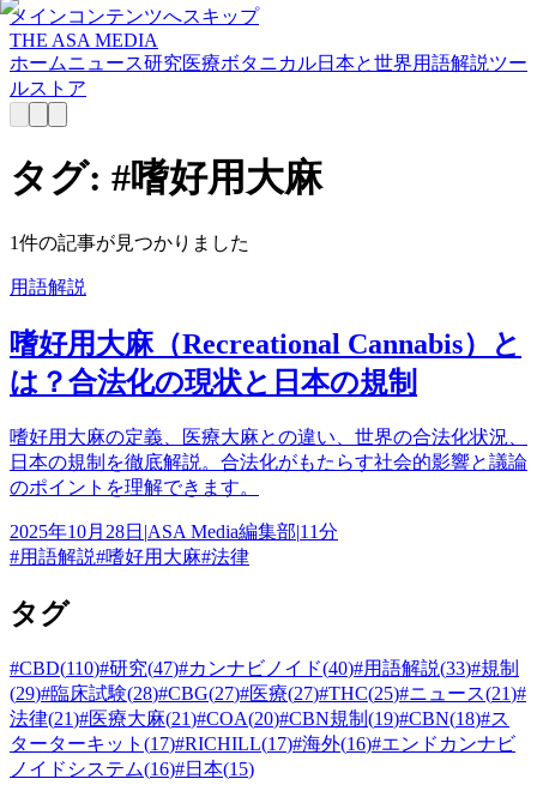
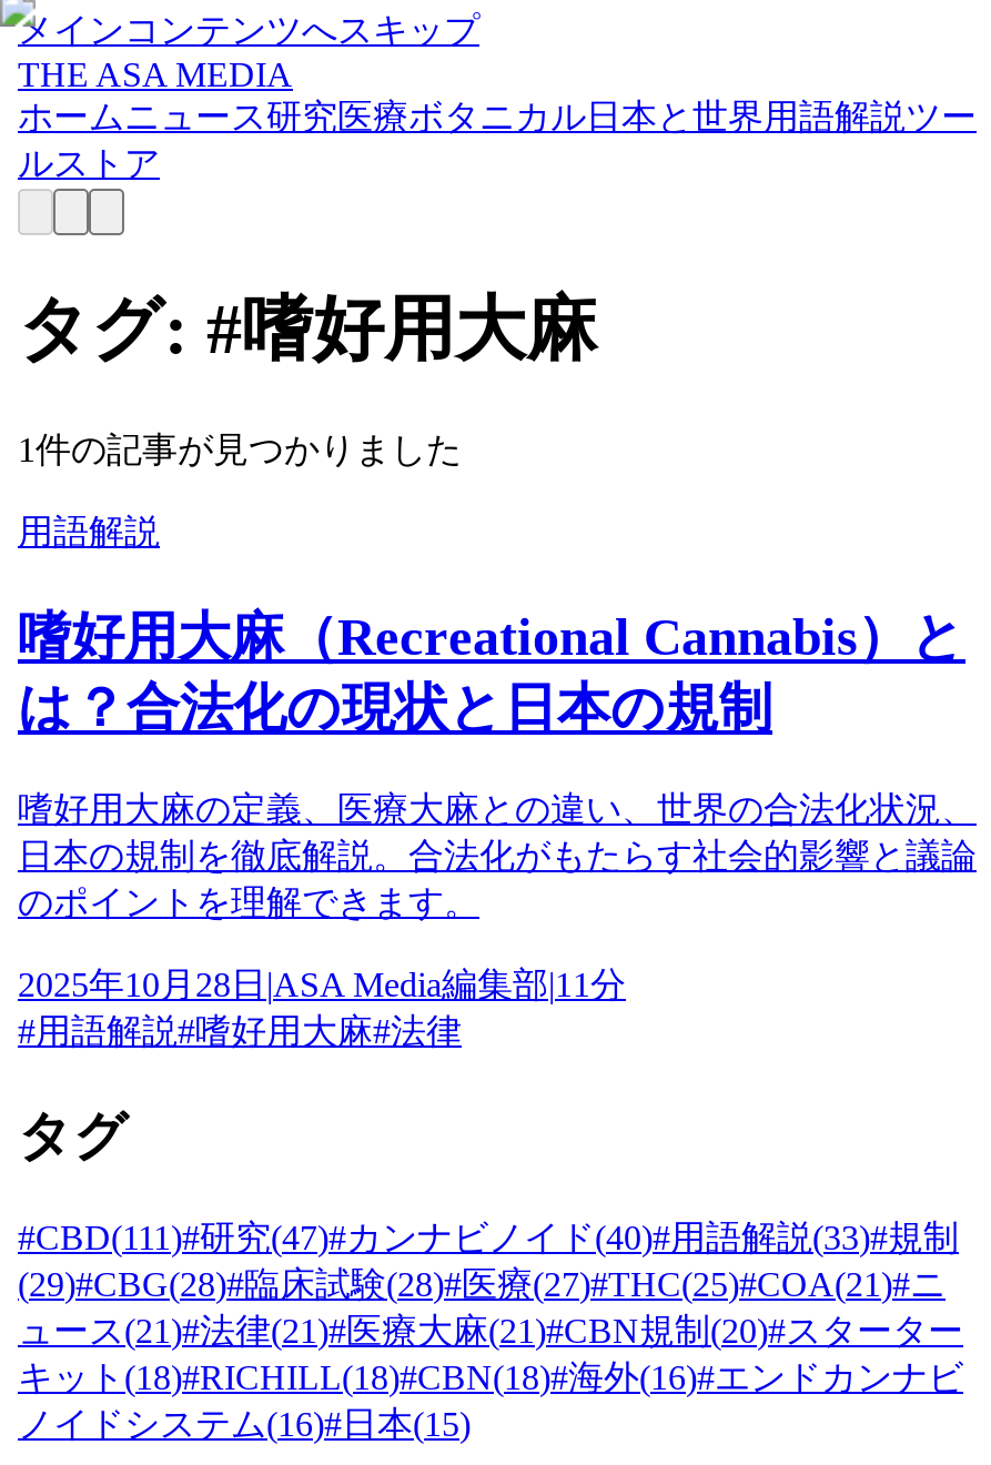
[10,657,526,753] #CBD(110)#研究(47)#カンナビノイド(40)#用語解説(33)#規制 | (29)#臨床試験(28)#CBG(27)#医療(27)#THC(25)#ニュース(21) # | 法律(21) #医療大麻(21) #COA (20)#CBN規制(19)#CBN(18)#ス | ターターキット(17)#RICHILL (17)#海外(16)#エンドカンナビ -> [18,1218,963,1395] #CBD(111)#研究(47)#カンナビノイド(40)#用語解説(33)#規制 | (29)#CBG(28)#臨床試験(28)#医療(27)#THC(25)#COA(21)#ニ | ュース(21)#法律(21)#医療大麻(21)#CBN規制(20)#スターター | キット(18)#RICHILL (18)#CBN(18)#海外(16)#エンドカンナビ

